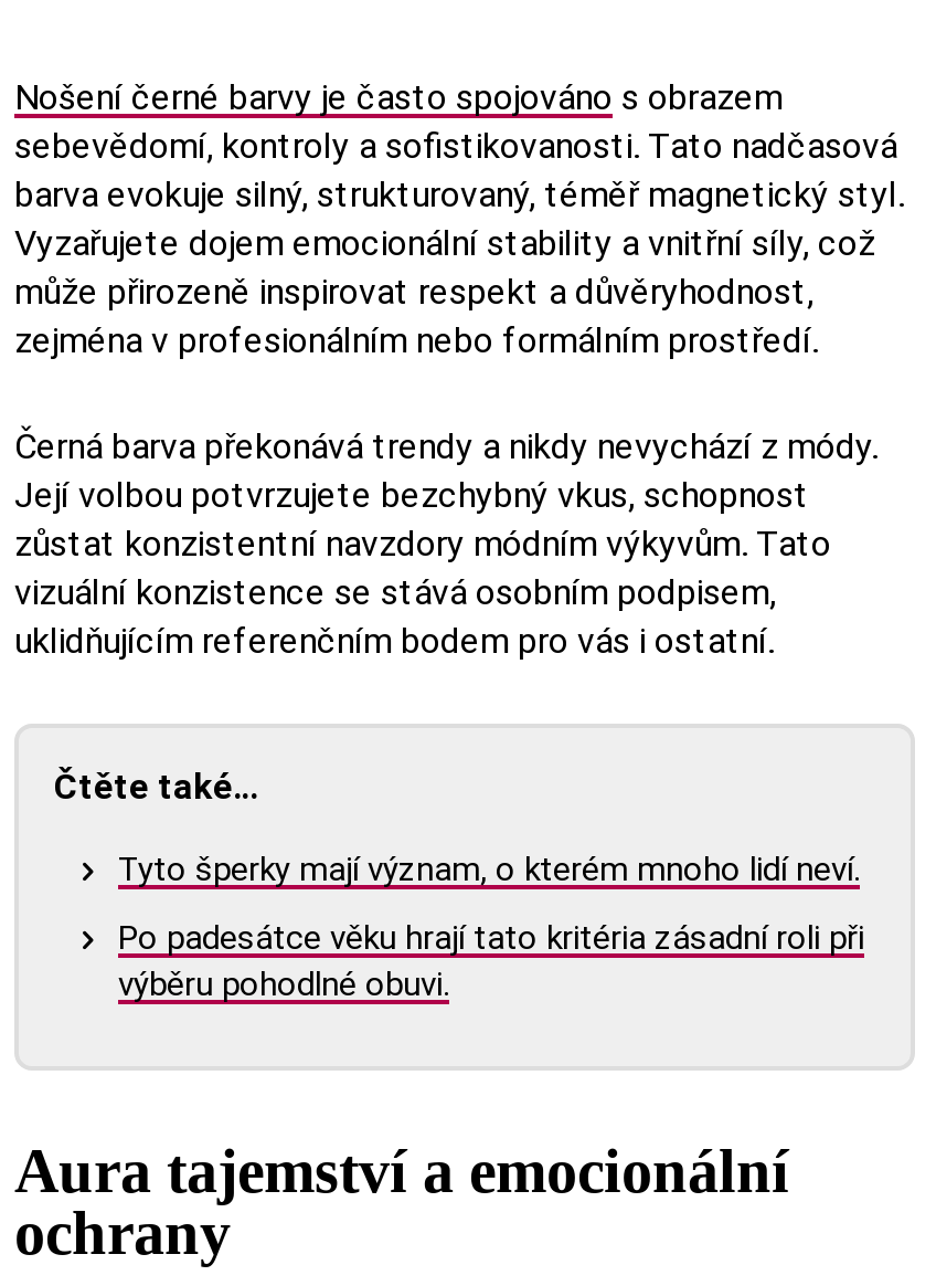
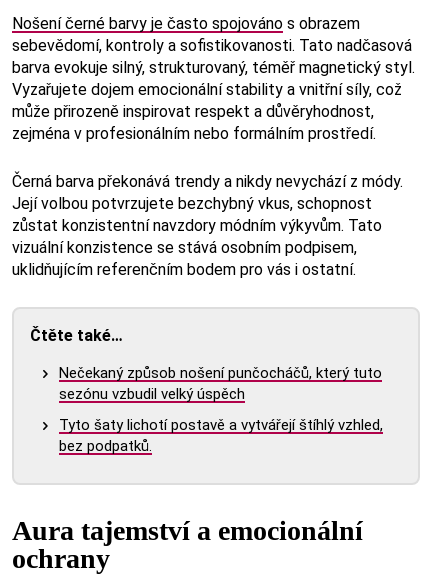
[118,850,860,890] Tyto šperky mají význam, o kterém mnoho lidí neví. -> [59,364,382,403] Nečekaný způsob nošení punčocháčů, který tuto | sezónu vzbudil velký úspěch
[118,918,864,1004] Po padesátce věku hrají tato kritéria zásadní roli při | výběru pohodlné obuvi. -> [59,416,383,455] Tyto šaty lichotí postavě a vytvářejí štíhlý vzhled, | bez podpatků.

